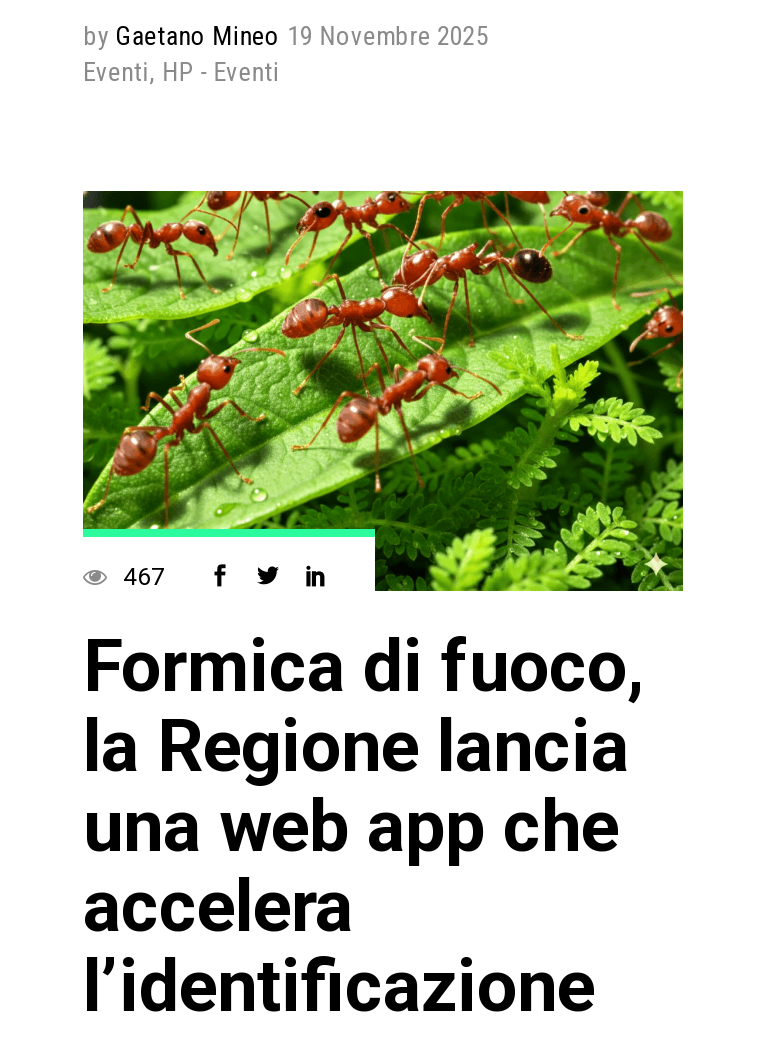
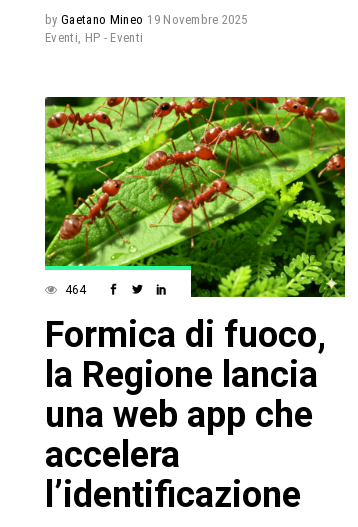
[123,564,165,592] 467 -> [65,283,86,297] 464

